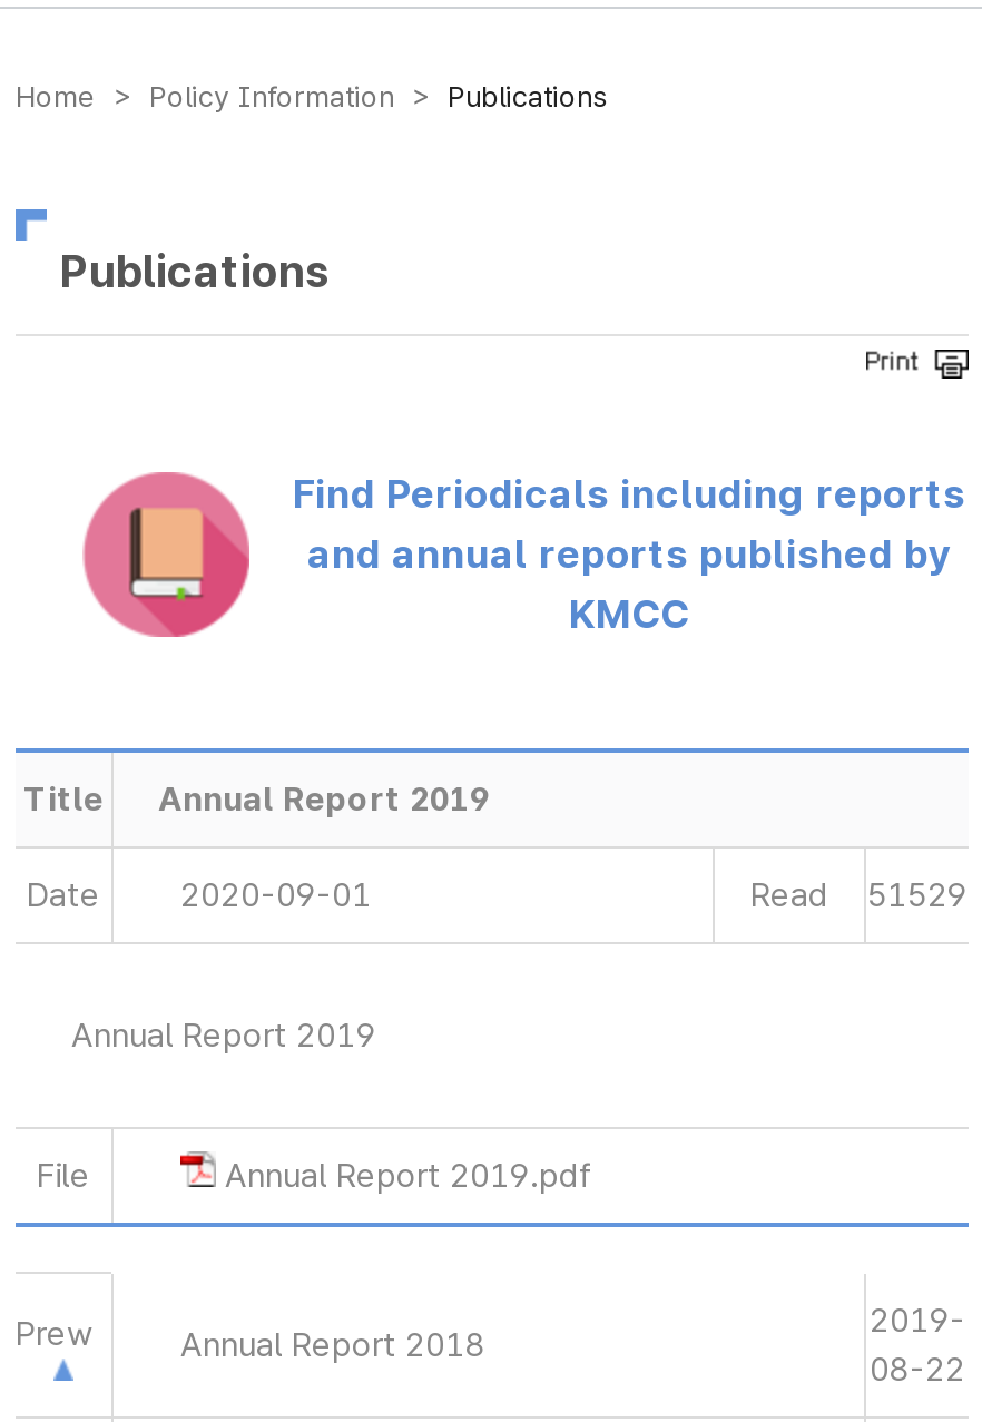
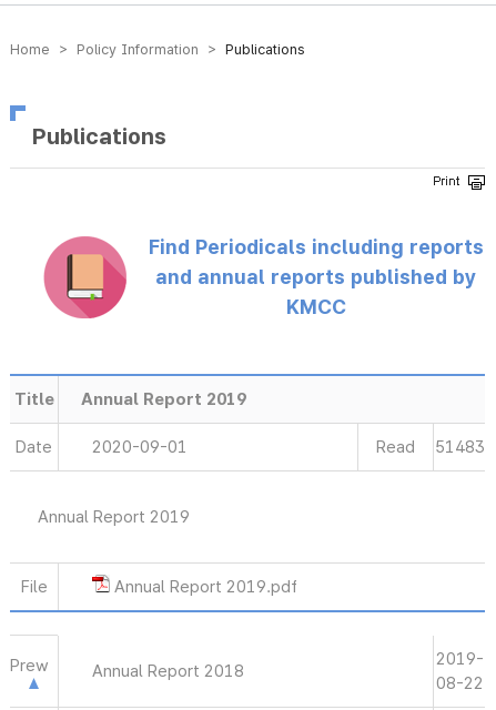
[750,875,968,915] Read 51529 -> [376,437,484,457] Read 51483

